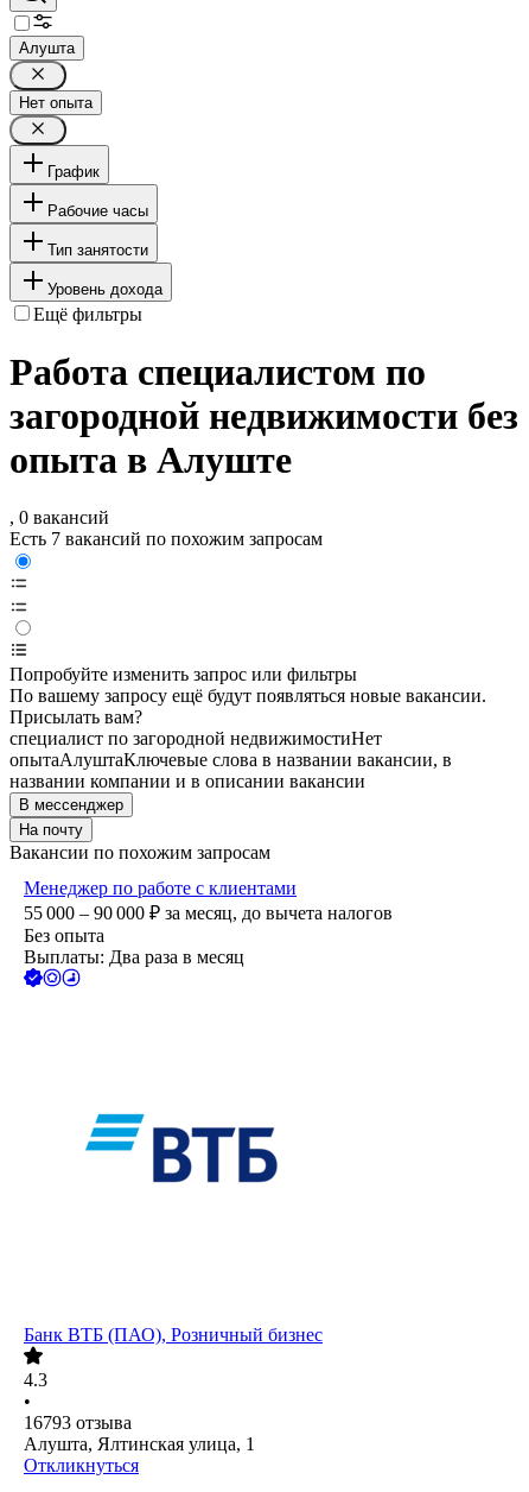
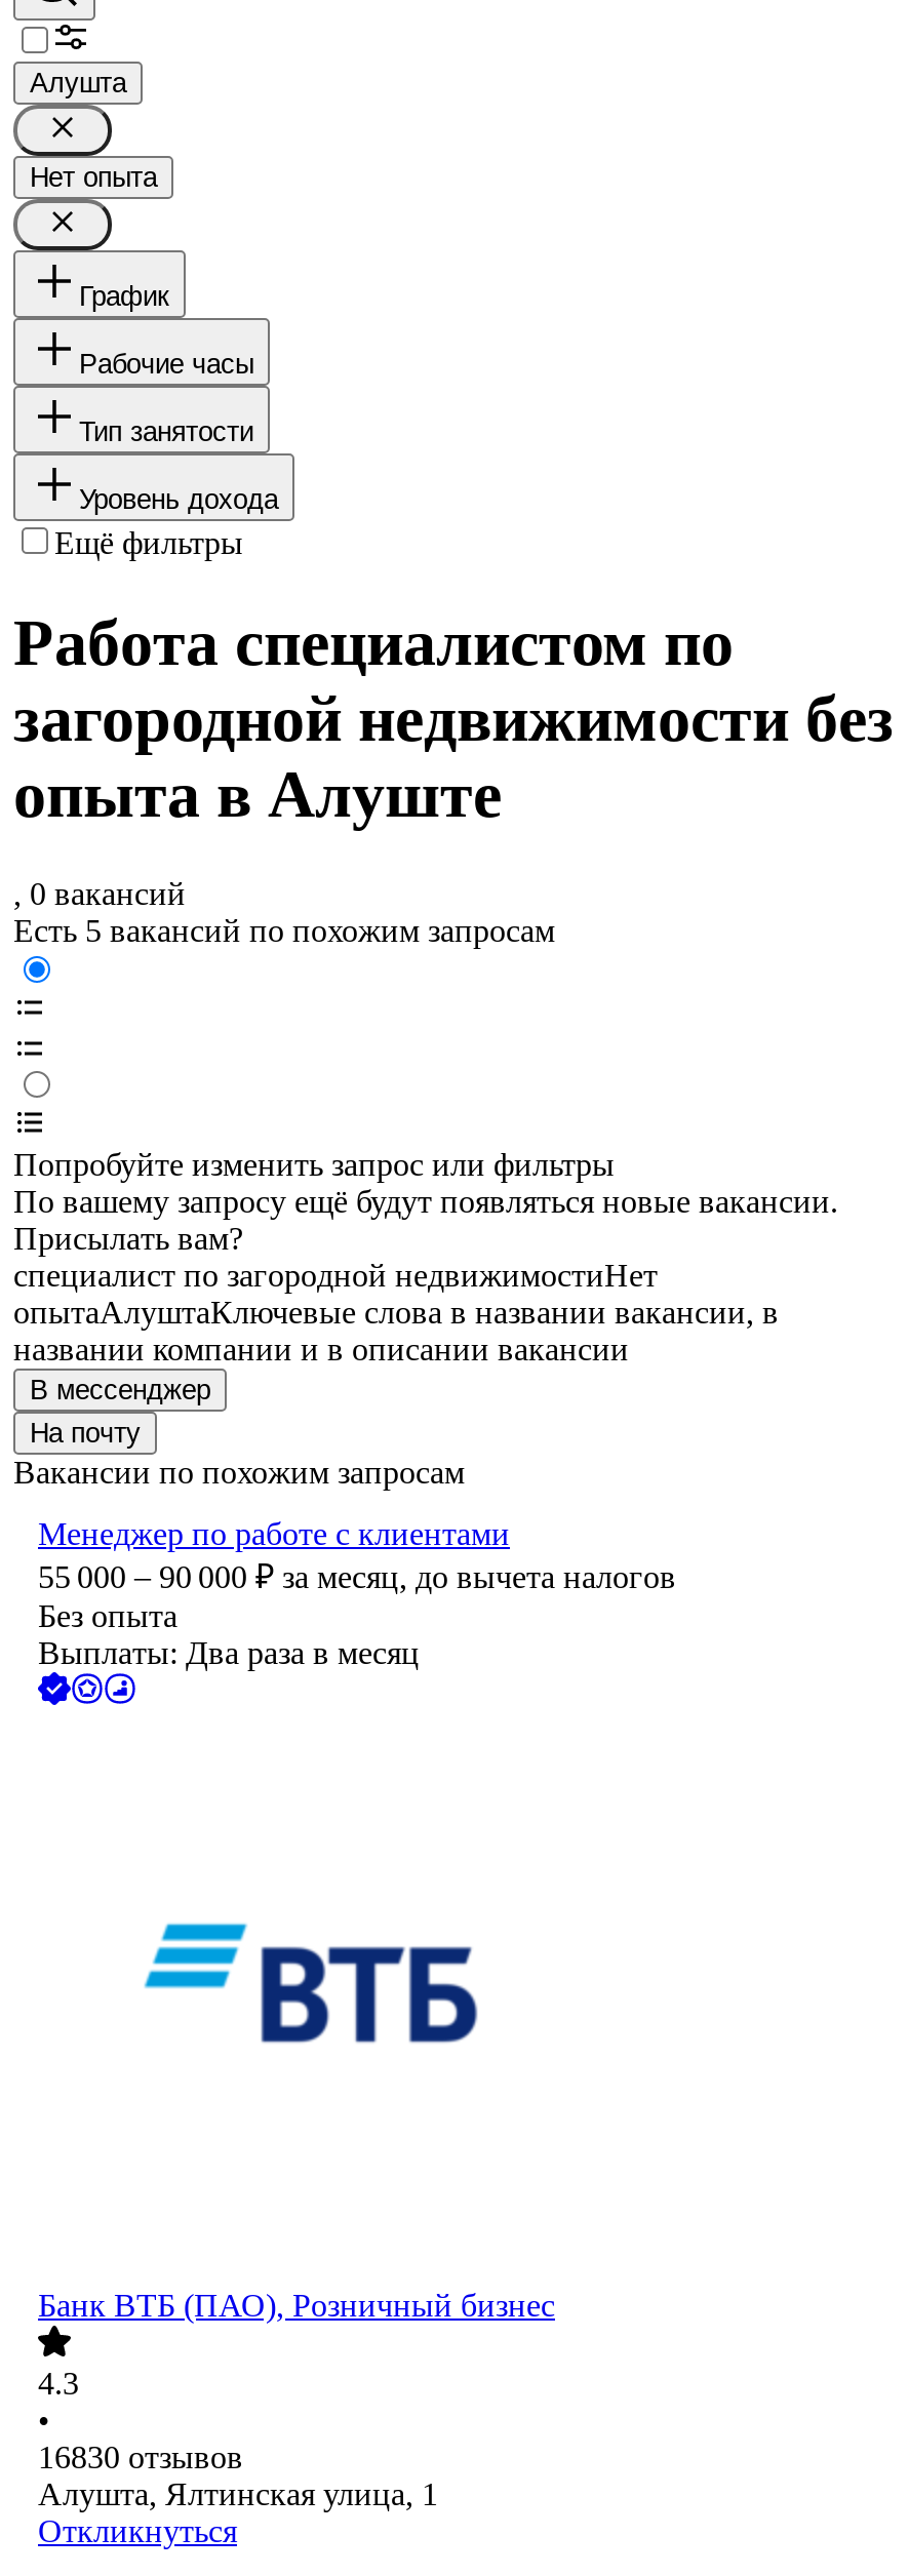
[9,529,323,549] Есть 7 вакансий по похожим запросам -> [13,914,555,949] Есть 5 вакансий по похожим запросам
[24,1413,132,1433] 16793 отзыва -> [38,2441,243,2475] 16830 отзывов

